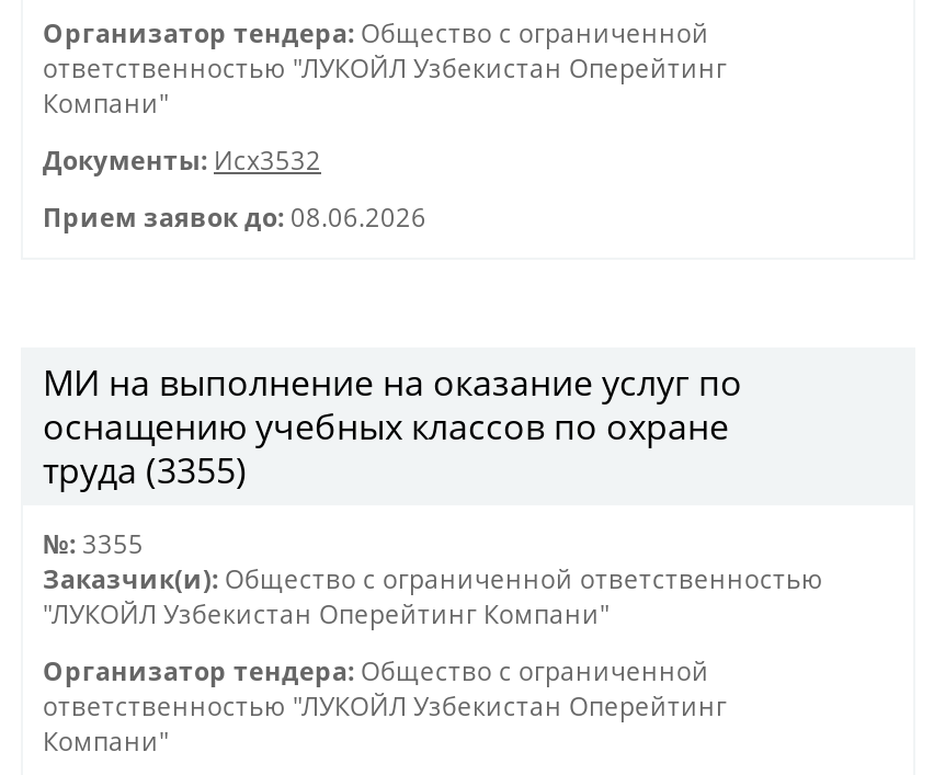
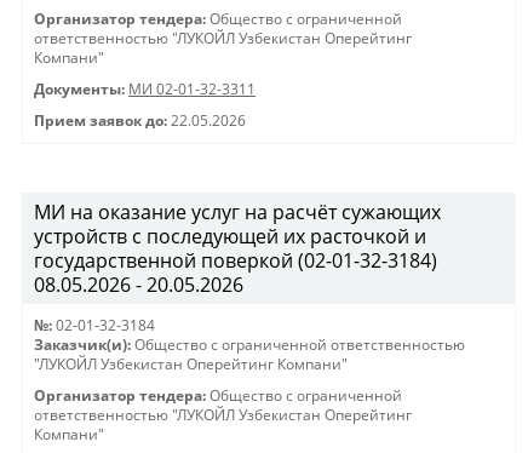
[43,144,321,176] Документы: Исх3532 -> [34,80,256,98] Документы: МИ 02-01-32-3311
[43,201,426,233] Прием заявок до: 08.06.2026 -> [34,111,246,130] Прием заявок до: 22.05.2026
[43,358,742,494] МИ на выполнение на оказание услуг по | оснащению учебных классов по охране | труда (3355) -> [34,199,441,298] МИ на оказание услуг на расчёт сужающих | устройств с последующей их расточкой и | государственной поверкой (02-01-32-3184) | 08.05.2026 - 20.05.2026
[43,527,144,560] №: 3355 -> [34,316,155,334] №: 02-01-32-3184

